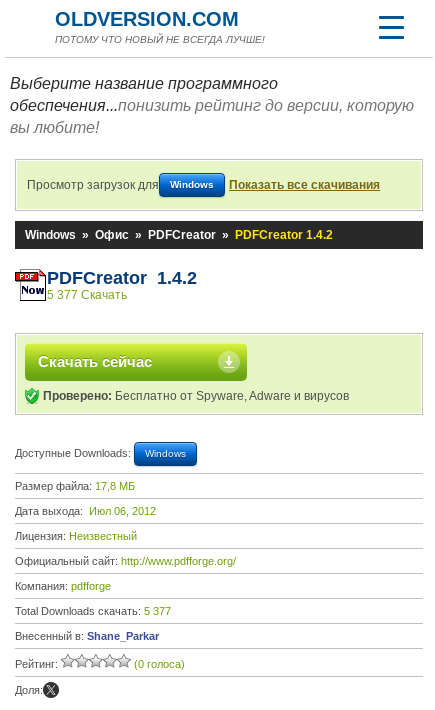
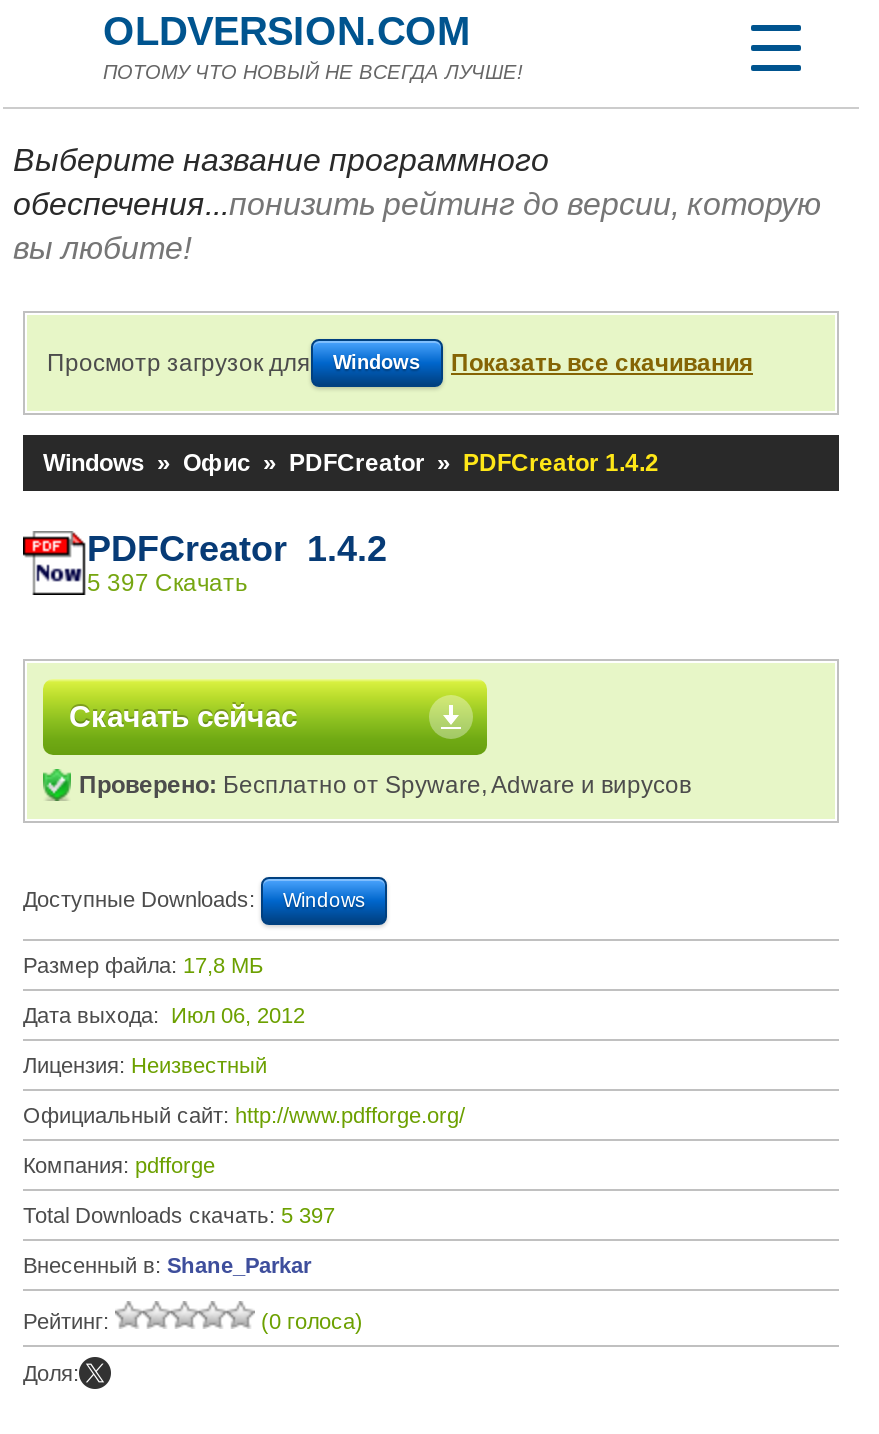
[47,288,127,302] 5 377 Скачать -> [87,569,247,597] 5 397 Скачать
[15,605,171,617] Total Downloads скачать: 5 377 -> [23,1203,335,1227] Total Downloads скачать: 5 397

